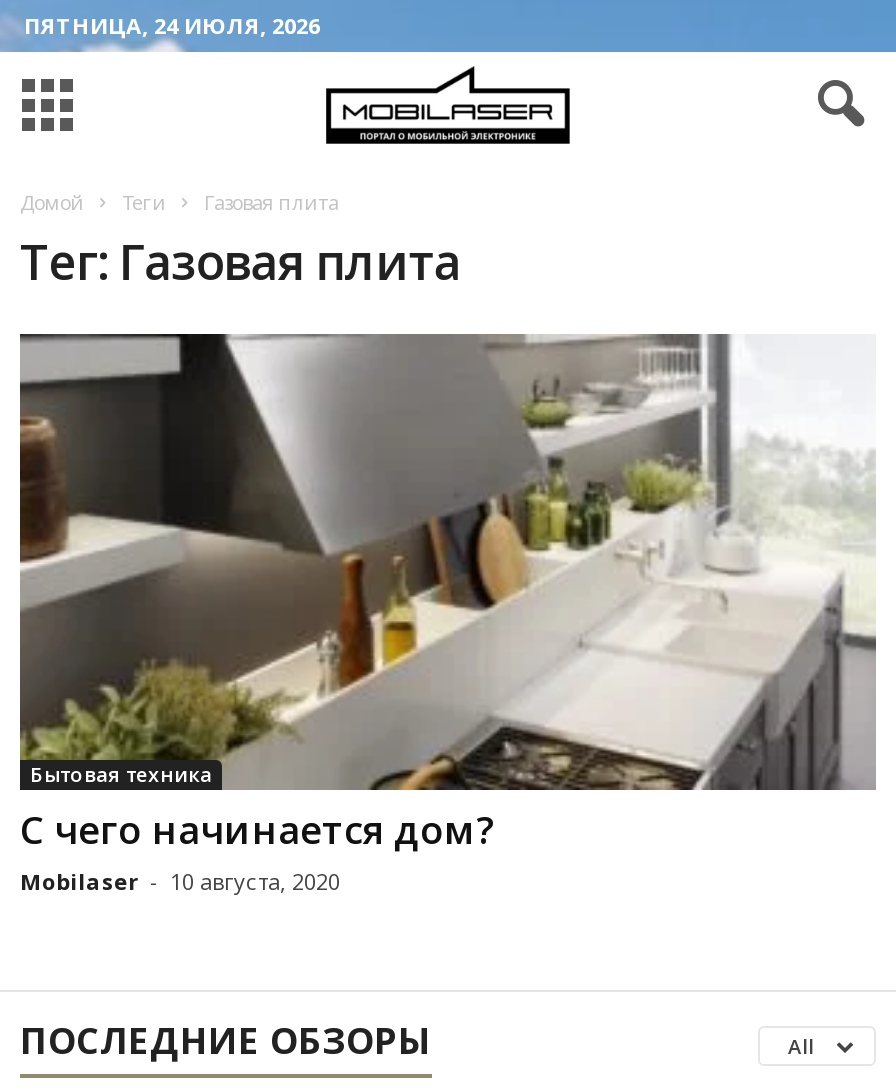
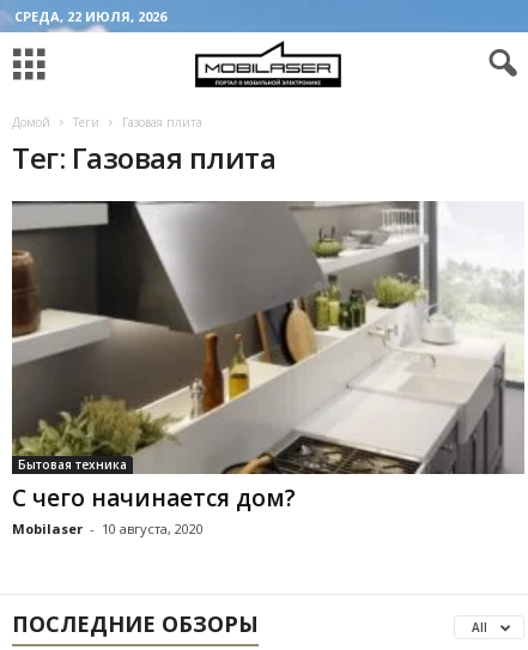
[24,10,320,40] ПЯТНИЦА, 24 ИЮЛЯ, 2026 -> [14,7,166,25] СРЕДА, 22 ИЮЛЯ, 2026

